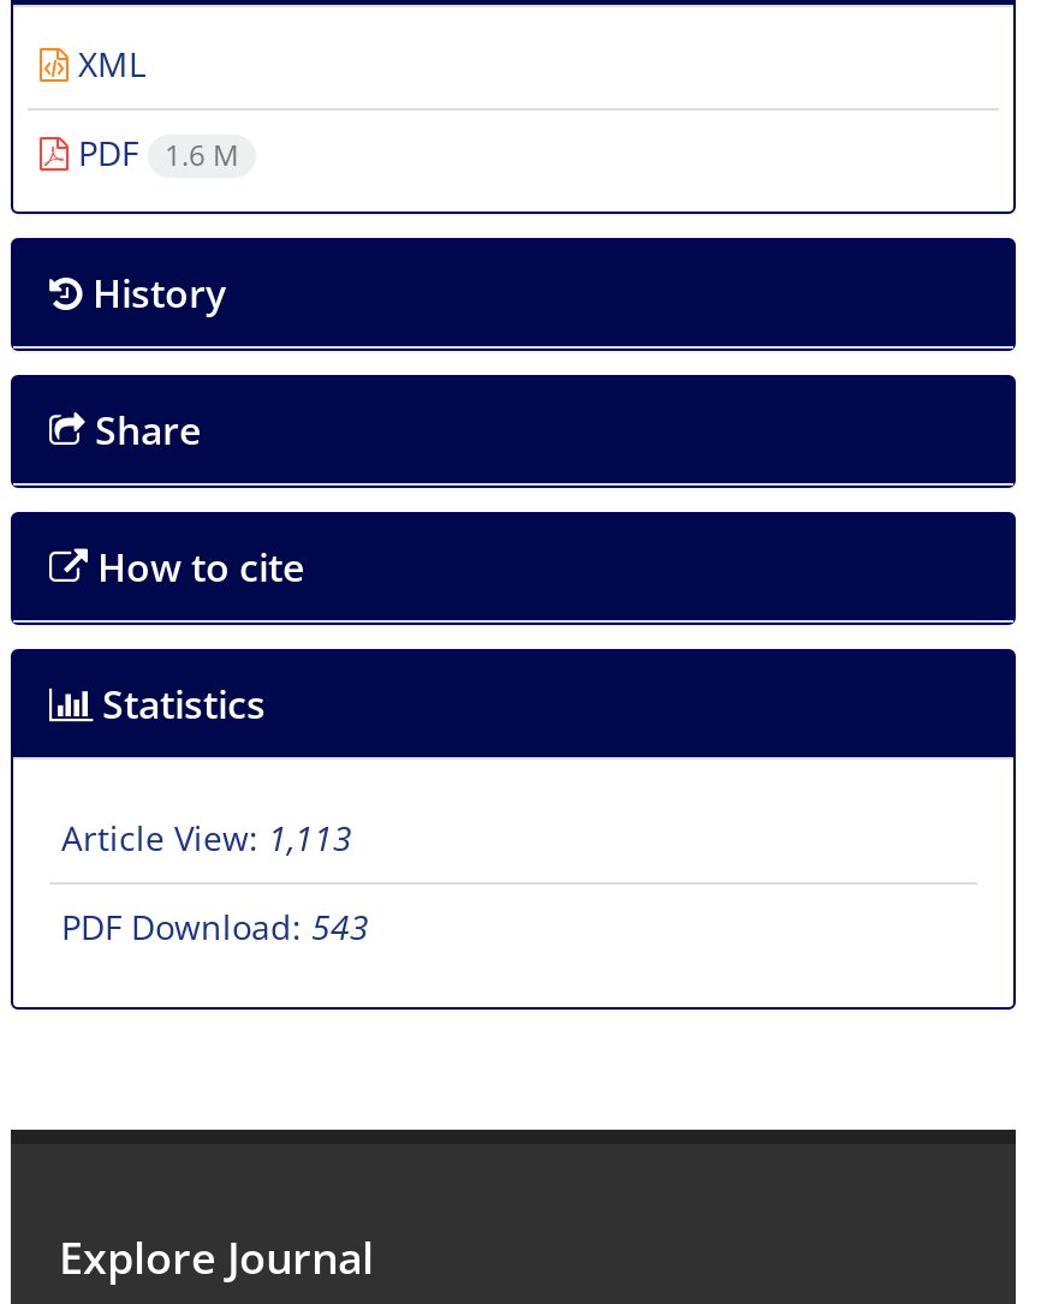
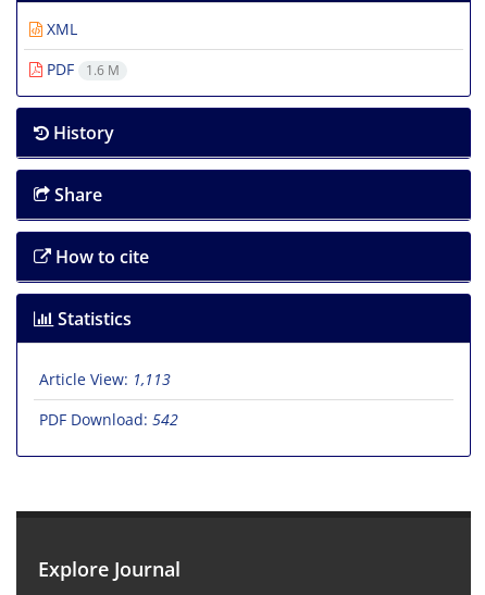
[61,904,369,950] PDF Download: 543 -> [39,409,178,430] PDF Download: 542

